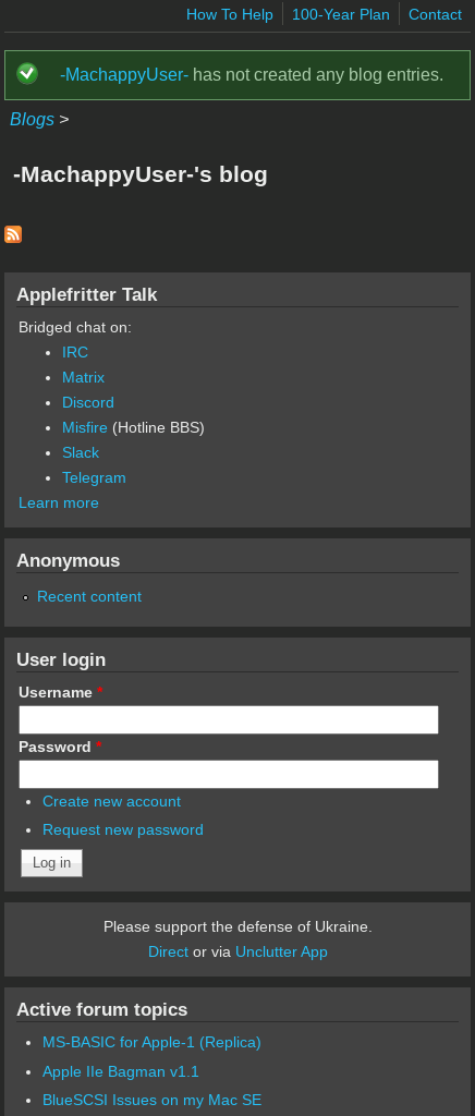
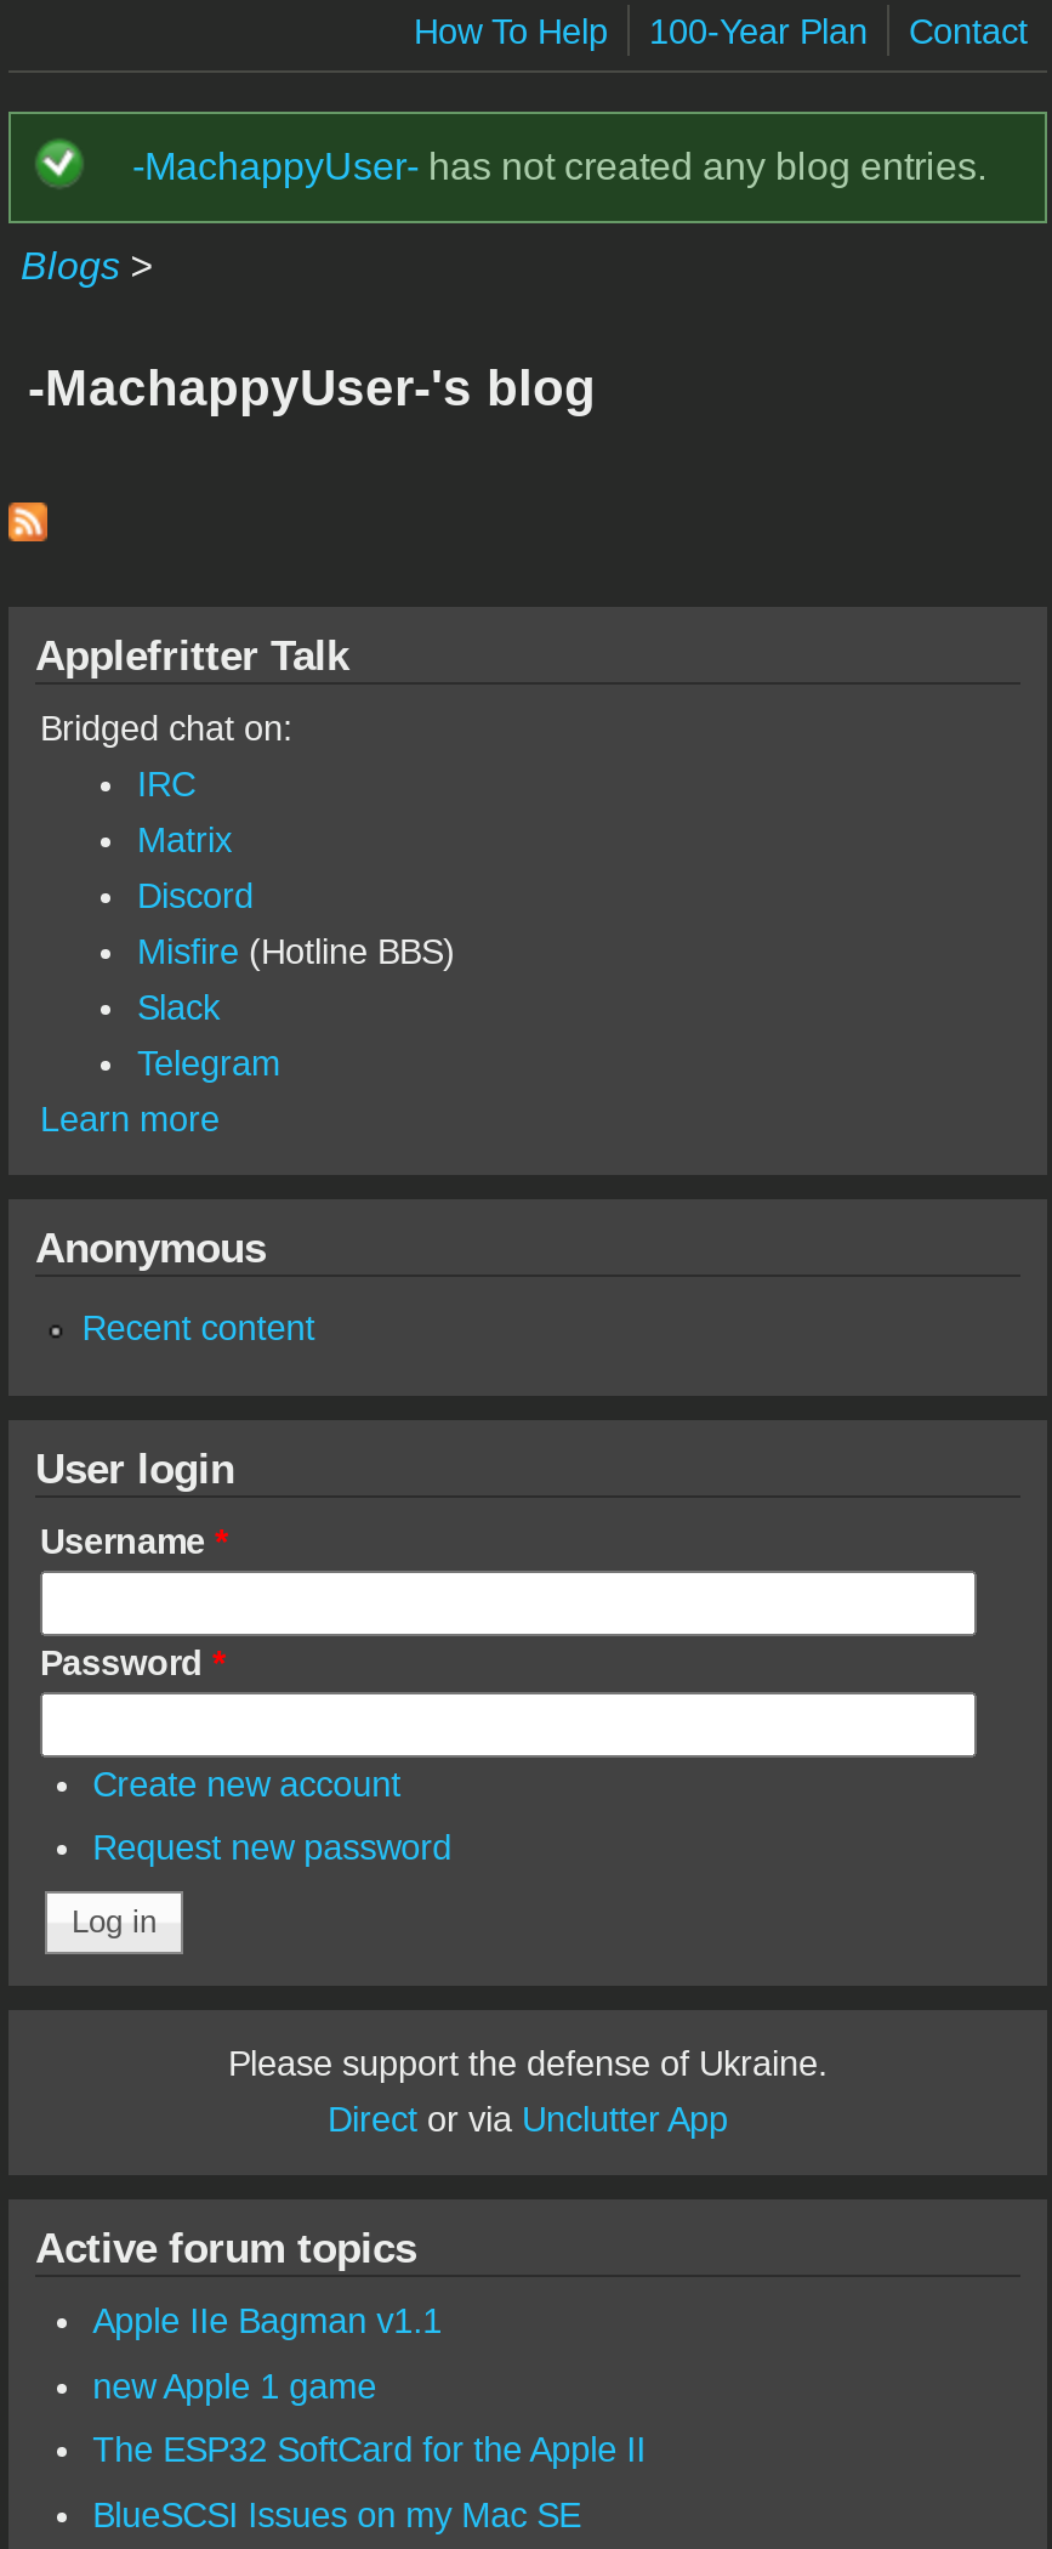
[42,1033,261,1051] MS-BASIC for Apple-1 (Replica) -> none
moved [42,1062,199,1080] -> [92,2301,442,2340]: Apple IIe Bagman v1.1
none -> [92,2366,646,2469] new Apple 1 game | The ESP32 SoftCard for the Apple II

